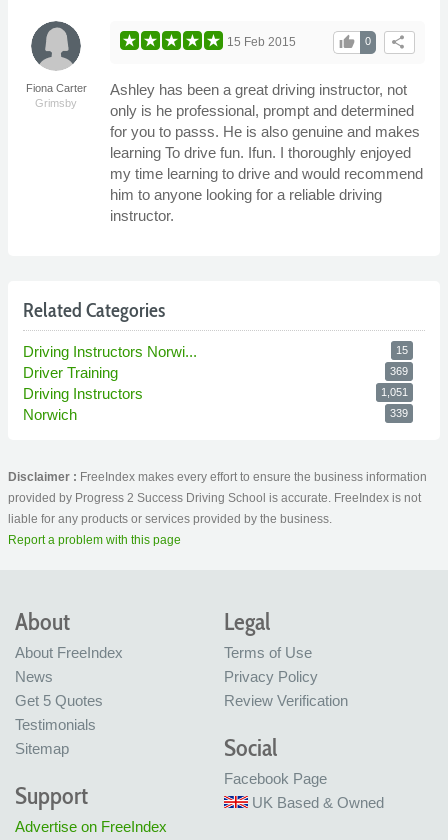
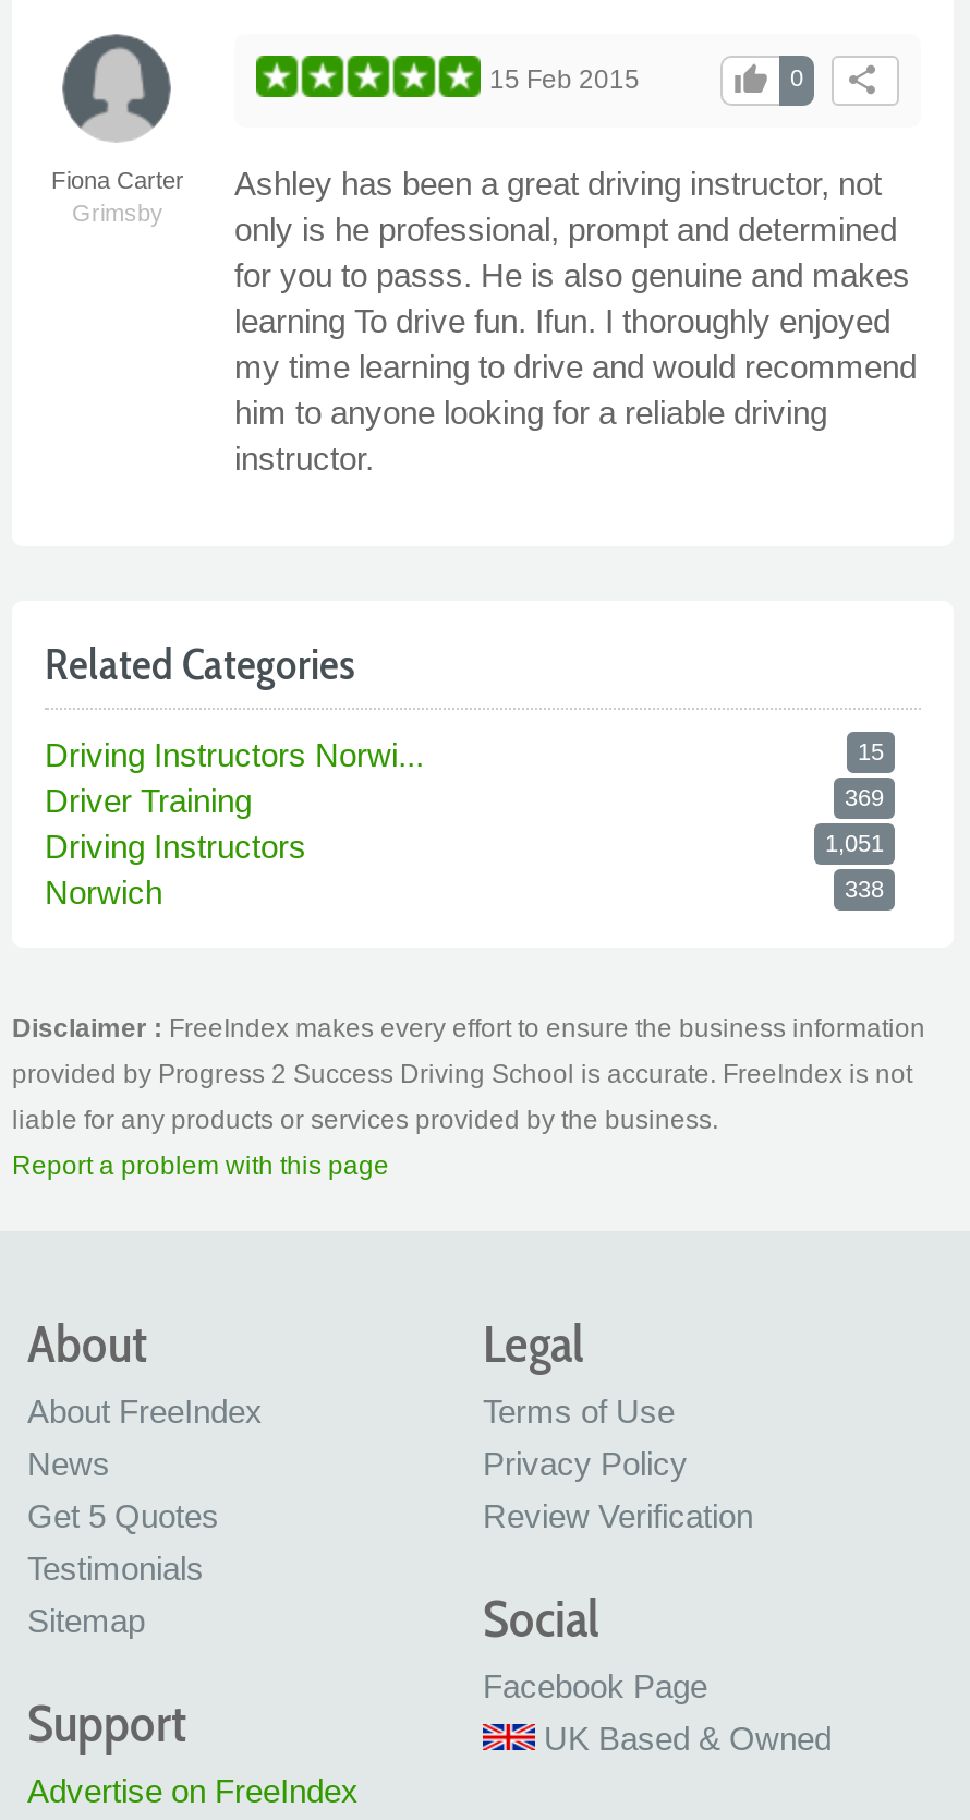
[390,407,408,419] 339 -> [845,875,884,901] 338

